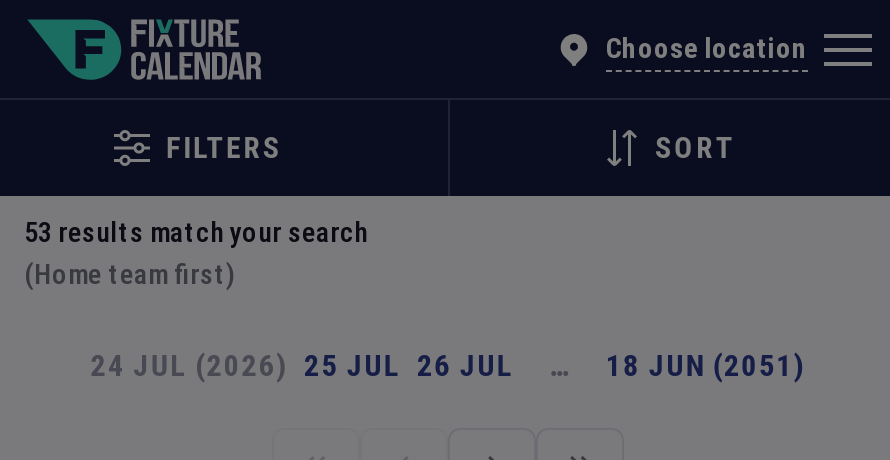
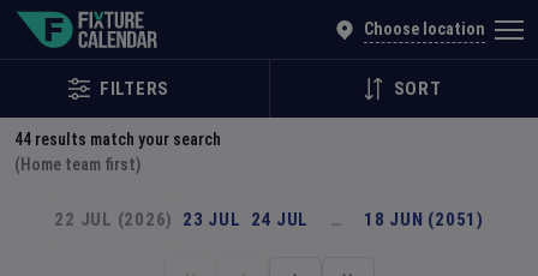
[24,216,368,248] 53 results match your search -> [14,130,221,149] 44 results match your search
[90,348,514,384] 24 JUL (2026) 25 JUL 26 JUL -> [54,209,309,230] 22 JUL (2026) 23 JUL 24 JUL

